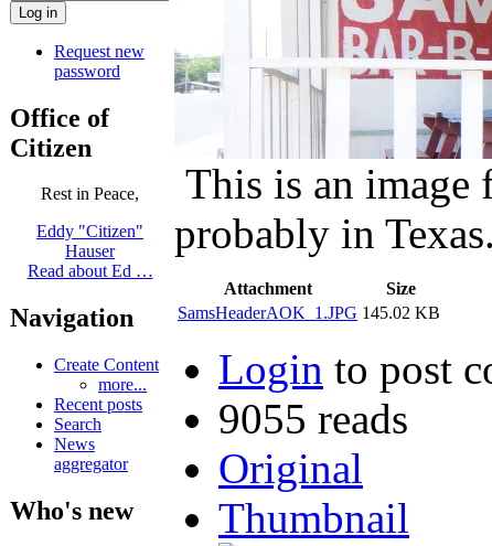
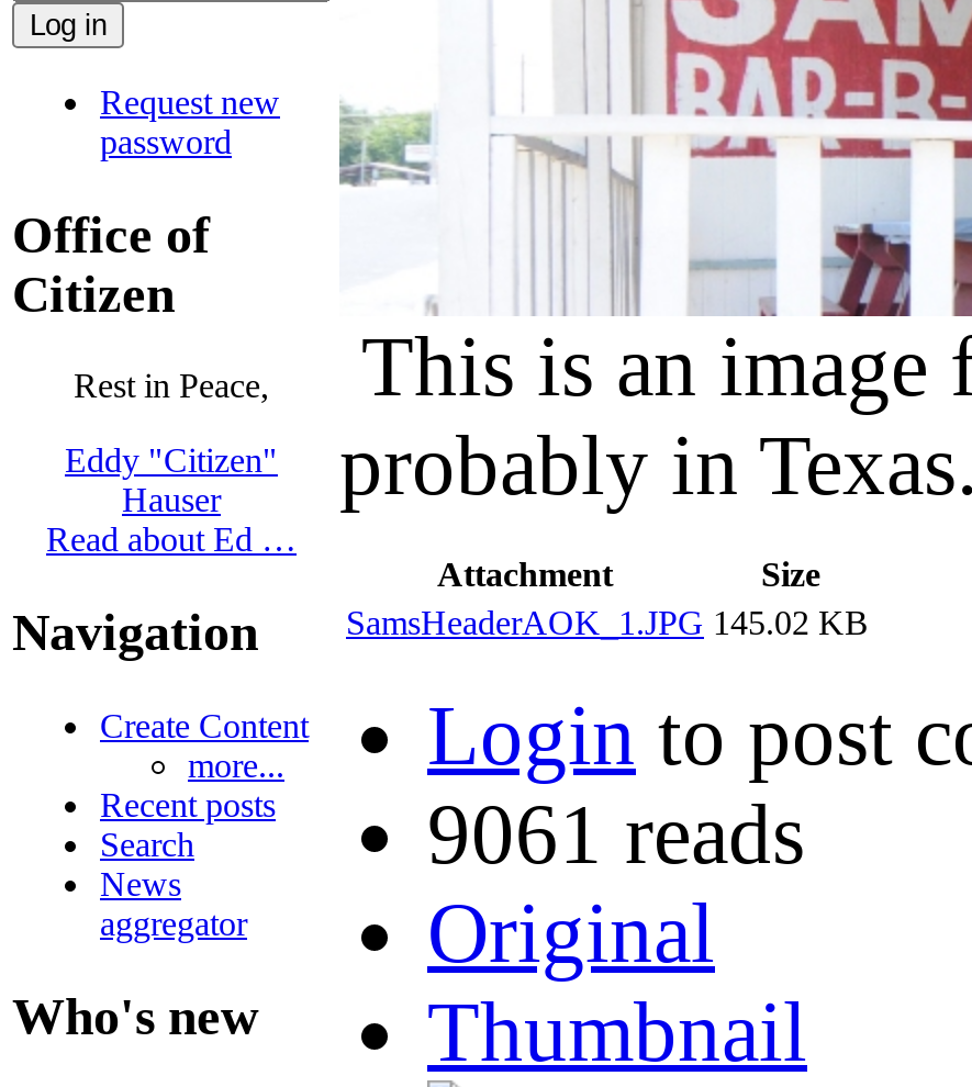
[218,395,408,442] 9055 reads -> [427,786,805,880] 9061 reads

